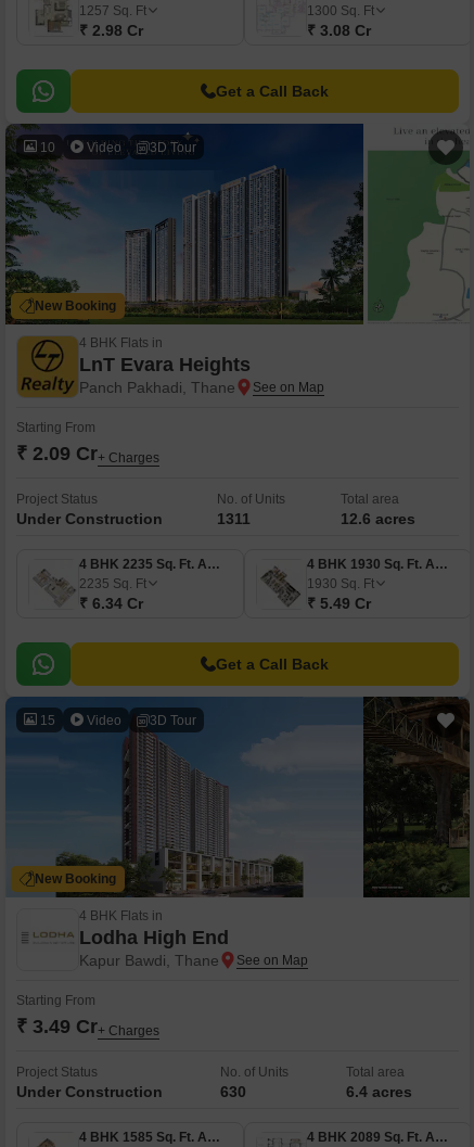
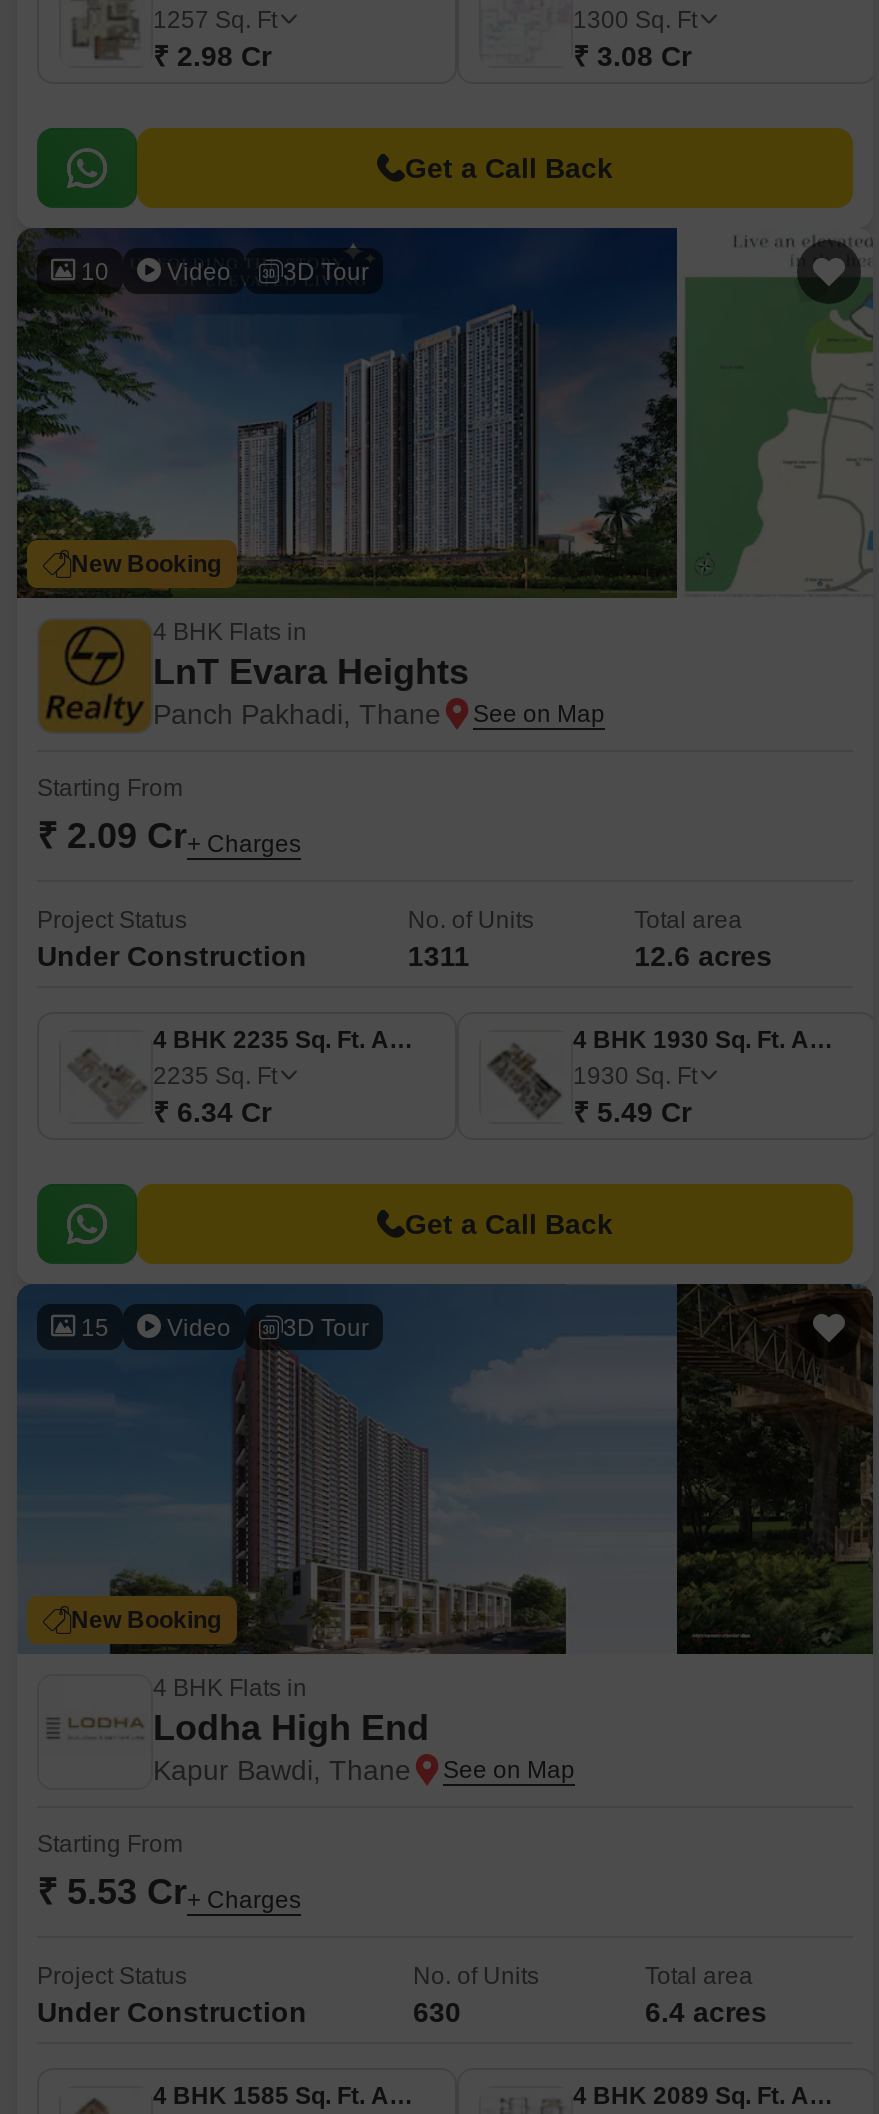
[16,1016,159,1038] ₹ 3.49 Cr+ Charges -> [37,1872,301,1914] ₹ 5.53 Cr+ Charges

